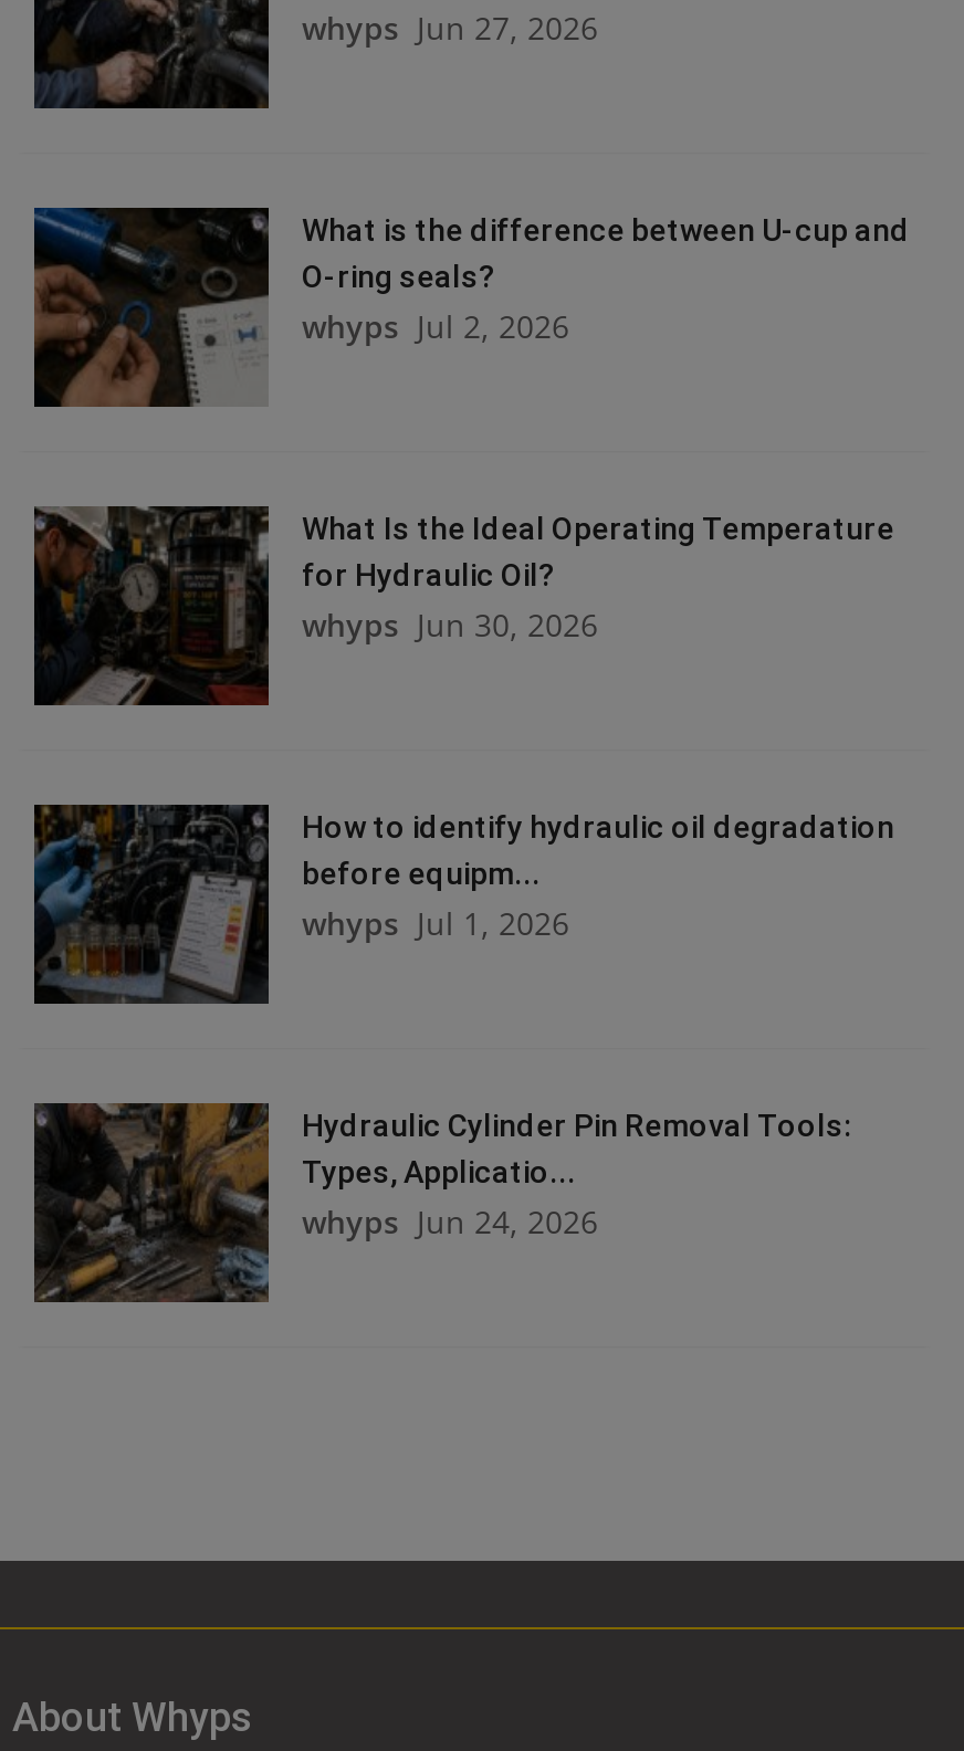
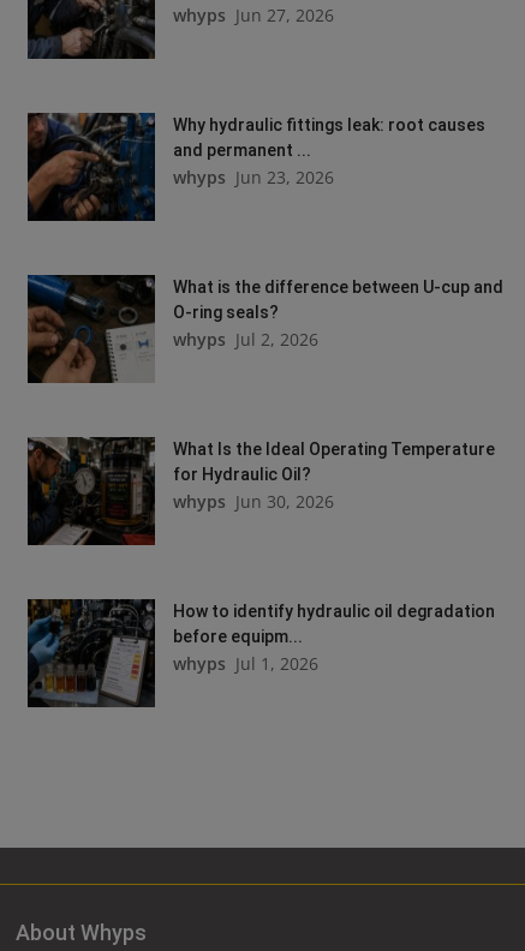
none -> [26,112,485,221] [image] | Why hydraulic fittings leak: root causes | and permanent ... | whyps Jun 23, 2026
moved [32,206,910,944] -> [26,274,503,675]: [image] | What is the difference between U-cup and | O-ring seals? | ... | before equipm... | whyps Jul 1, 2026
[32,1101,852,1304] [image] | Hydraulic Cylinder Pin Removal Tools: | Types, Applicatio... | whyps Jun 24, 2026 -> none

